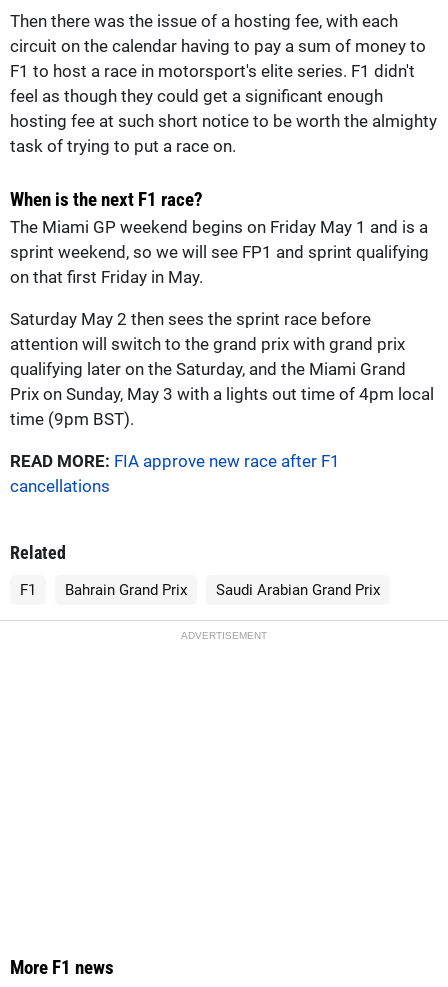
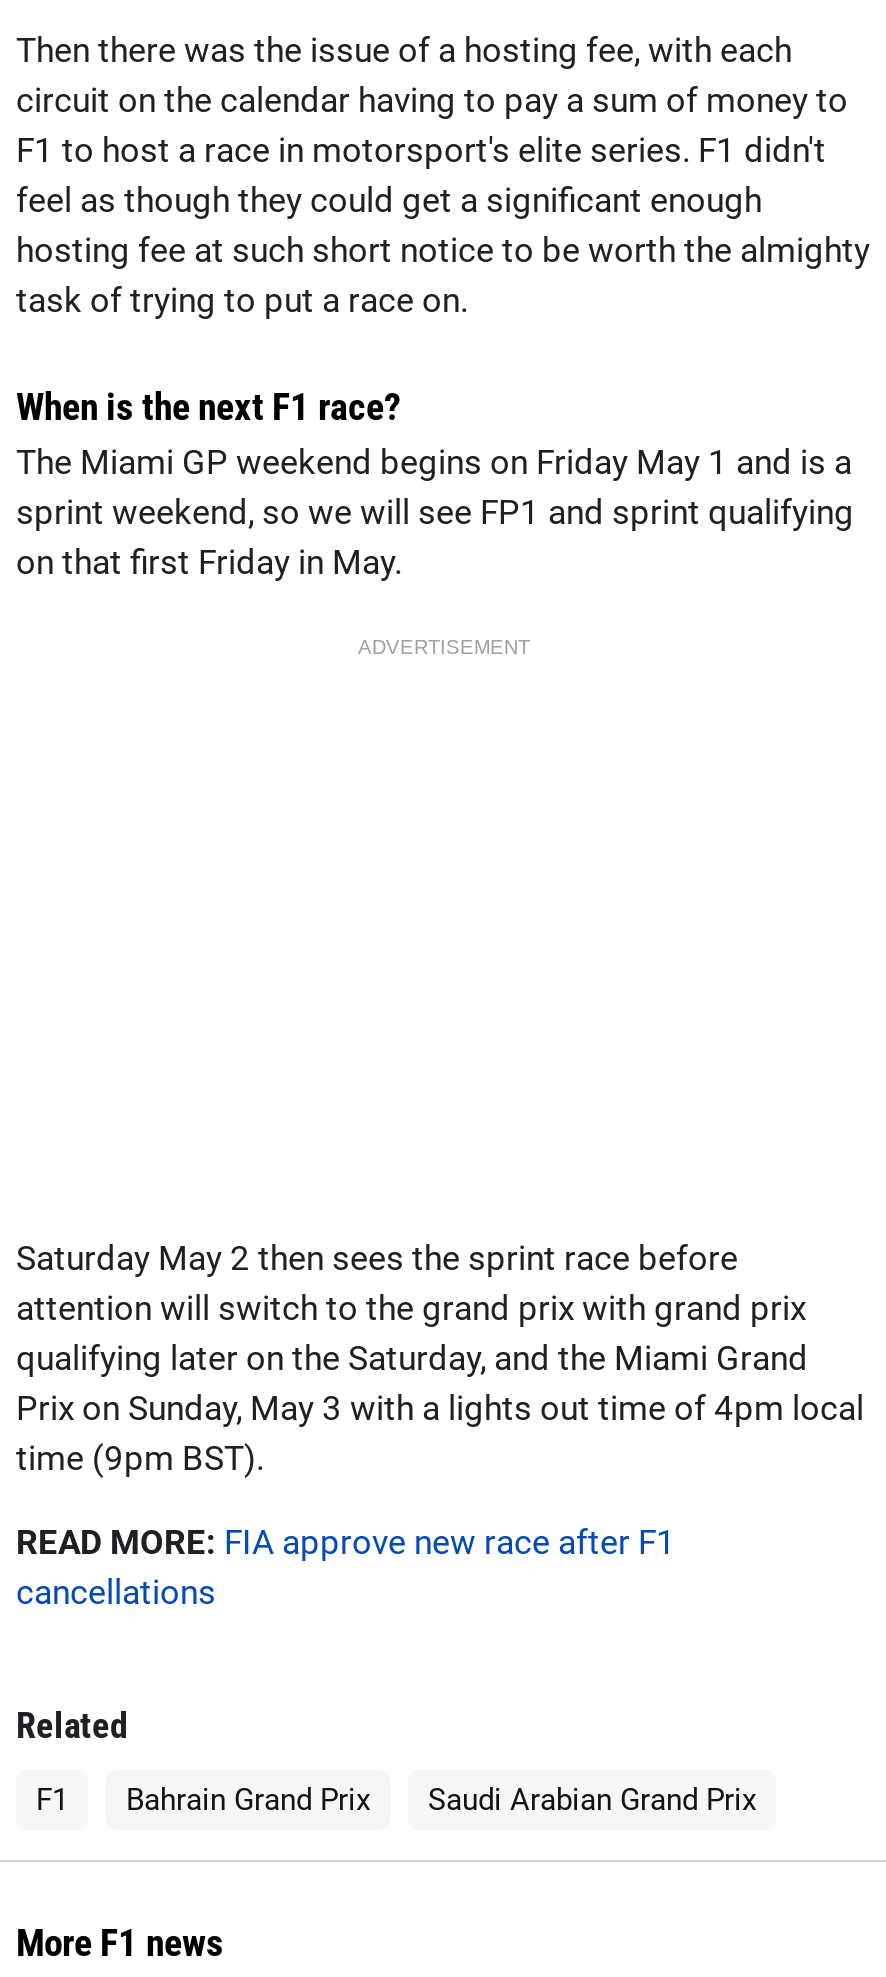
moved [10,309,434,599] -> [16,1238,864,1818]: Saturday May 2 then sees the sprint race before | attention will switch to the grand prix with grand prix | qualifying later on the Saturday, and the Miami Grand | ... | Bahrain Grand Prix | Saudi Arabian Grand Prix
moved [181,630,267,641] -> [358,636,530,658]: ADVERTISEMENT

